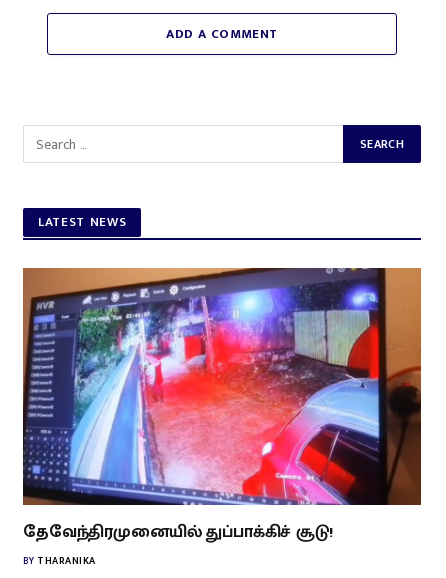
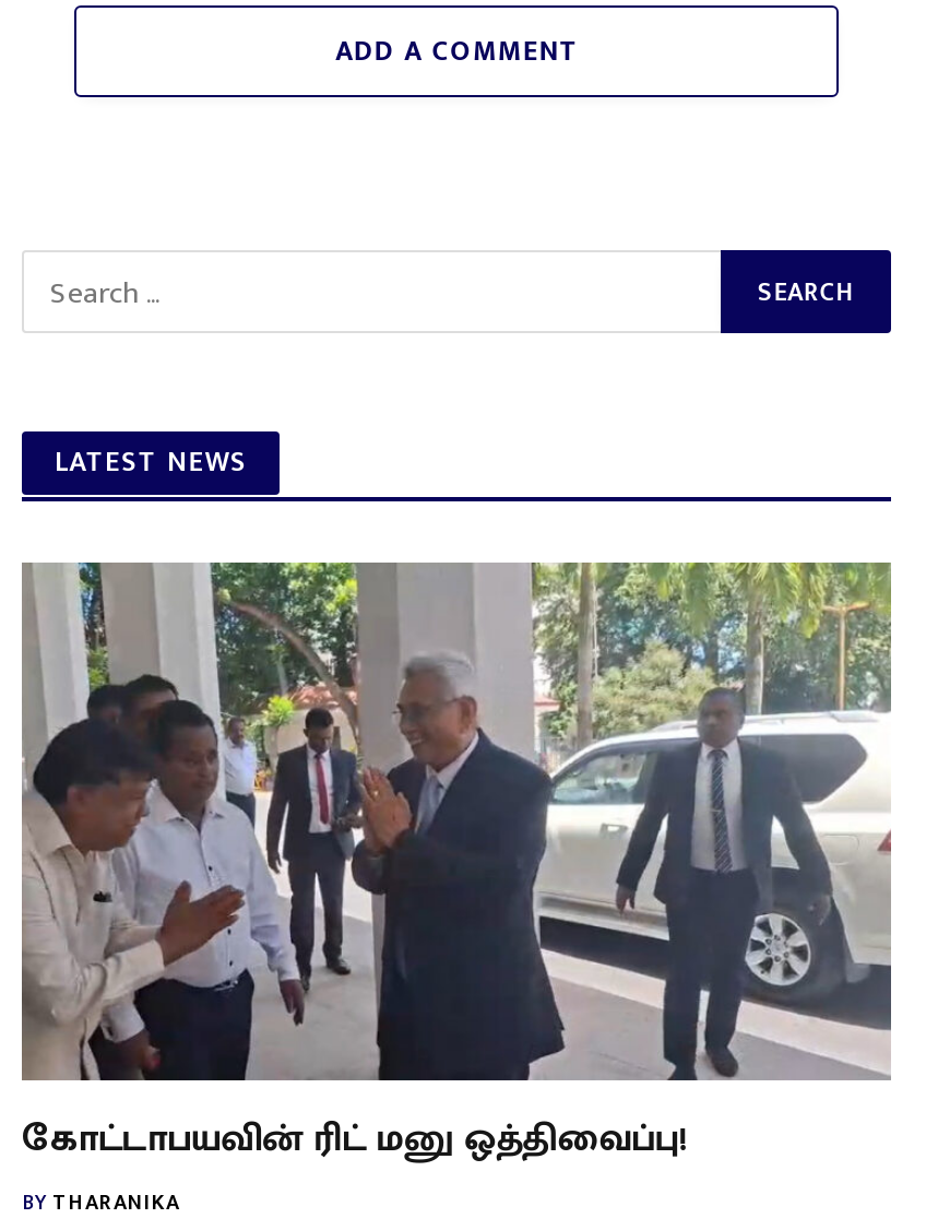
[23,267,422,546] [image] | தேவேந்திரமுனையில் துப்பாக்கிச் சூடு! -> [20,560,891,1170] [image] | கோட்டாபயவின் ரிட் மனு ஒத்திவைப்பு!

